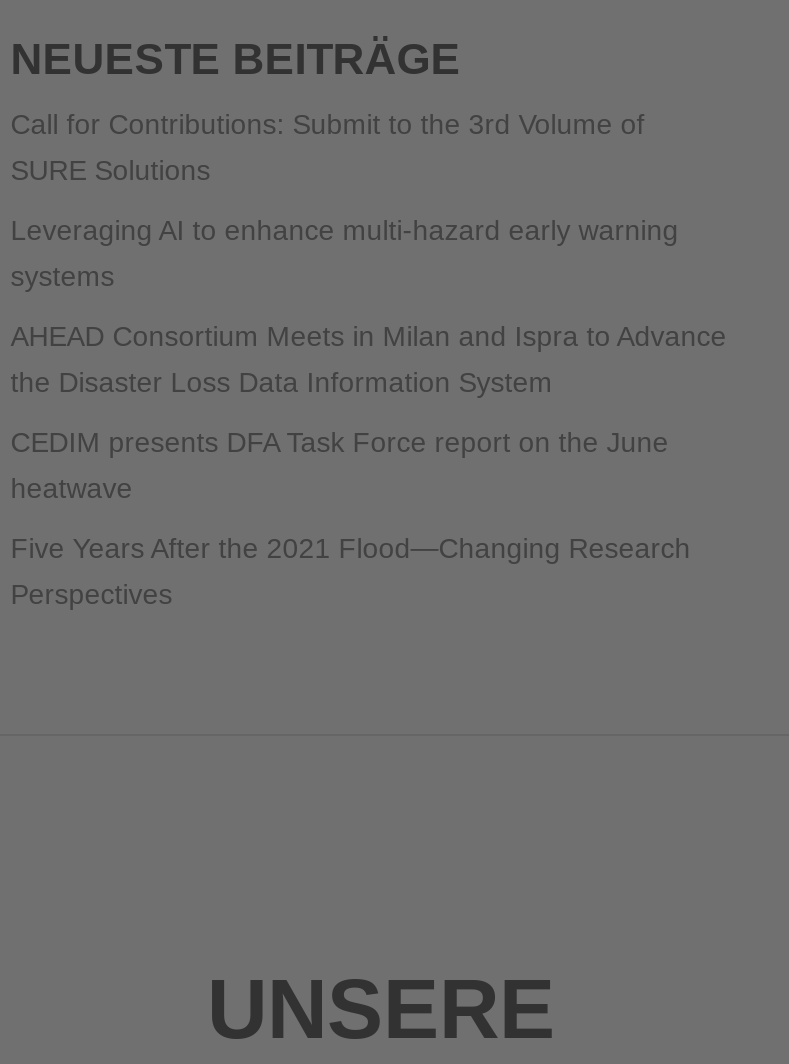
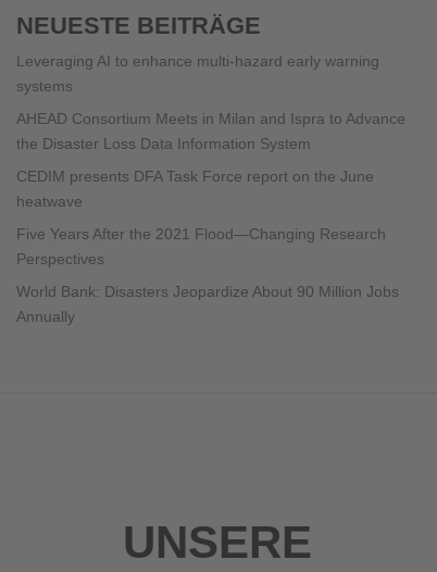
[11,108,645,186] Call for Contributions: Submit to the 3rd Volume of | SURE Solutions -> none
moved [11,214,727,610] -> [16,52,405,267]: Leveraging AI to enhance multi-hazard early warning | systems | AHEAD Consortium Meets in Milan and Ispra to Advance | the Disaster Loss Data Information System | CEDIM presents DFA Task Force report on the June | heatwave | Five Years After the 2021 Flood—Changing Research | Perspectives
none -> [16,283,399,325] World Bank: Disasters Jeopardize About 90 Million Jobs | Annually

